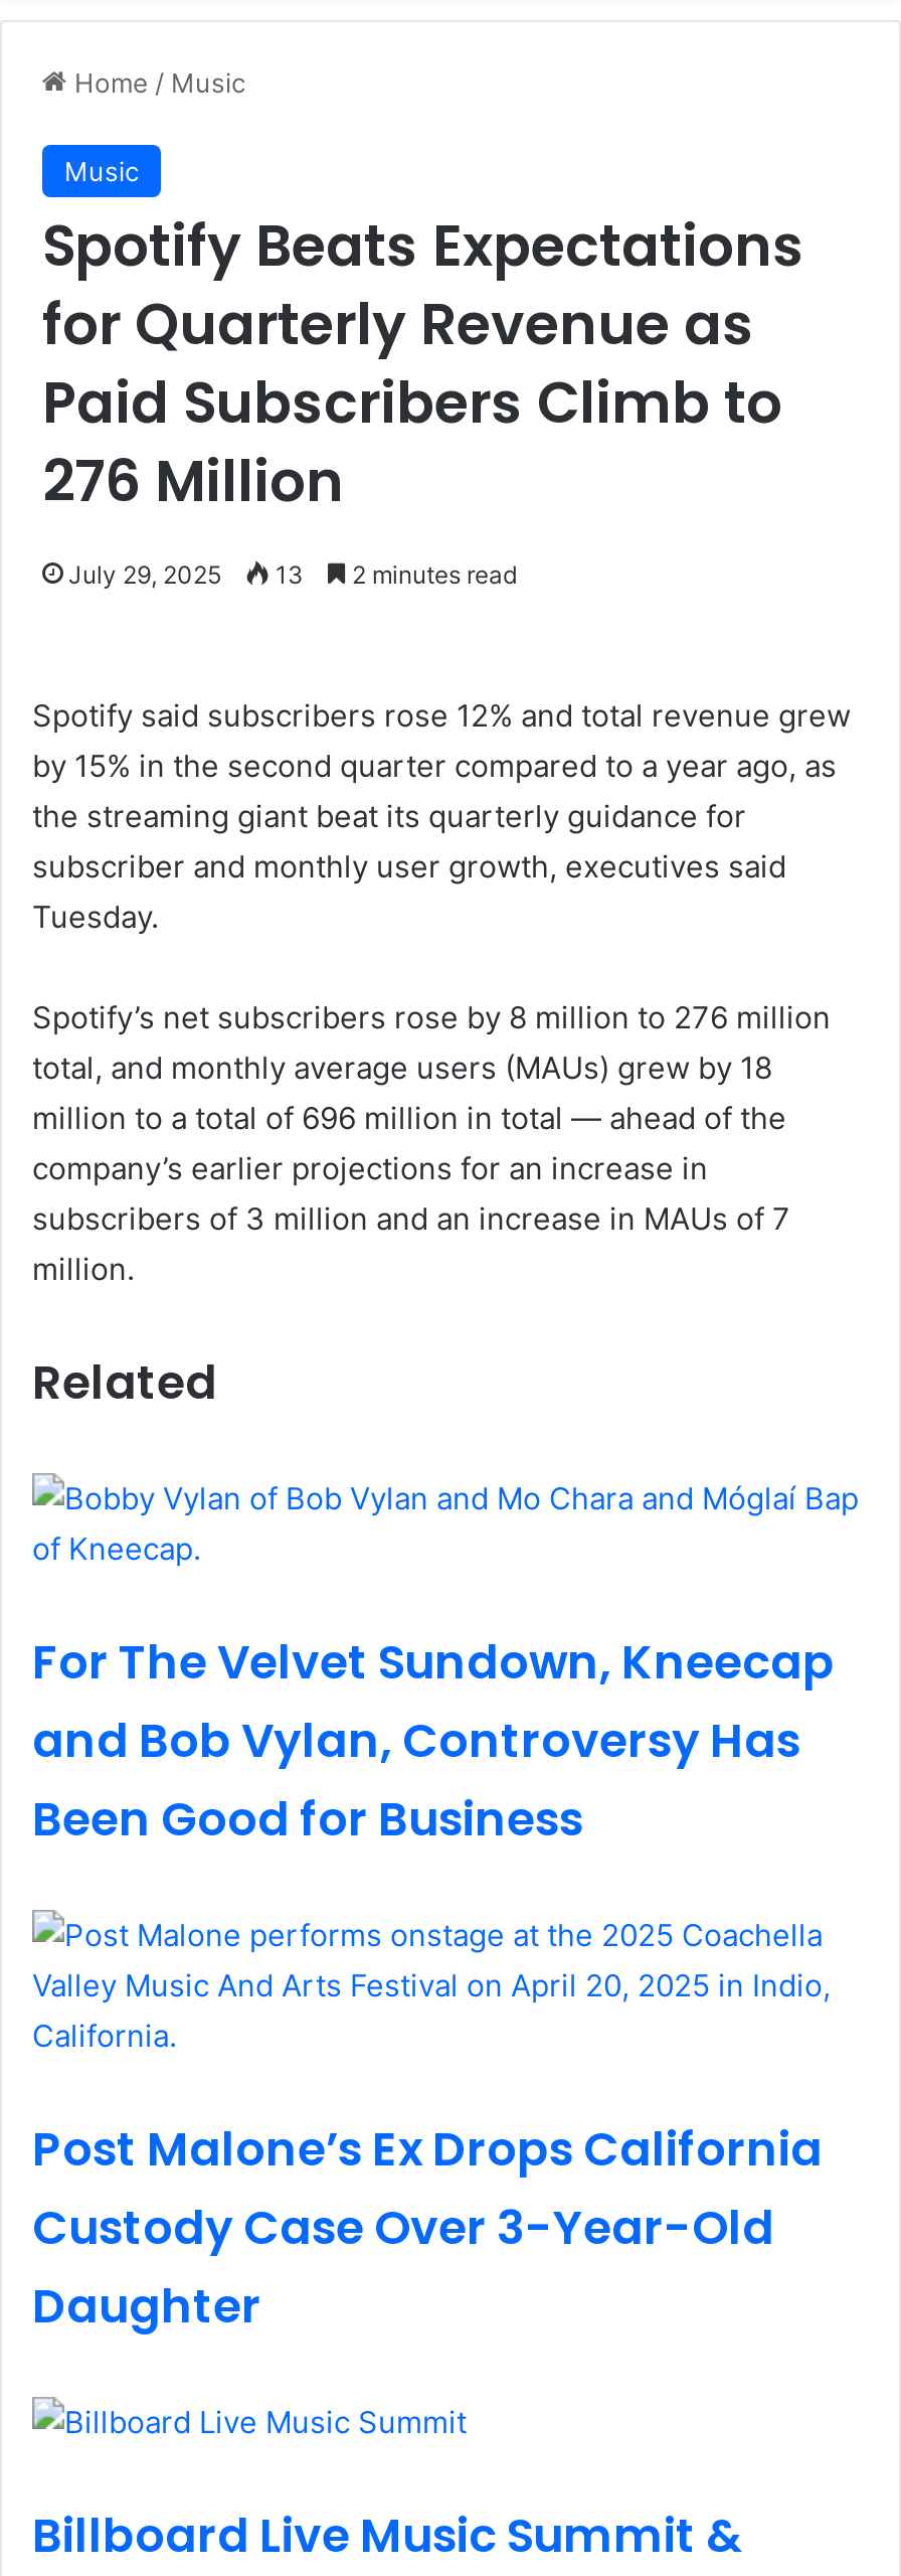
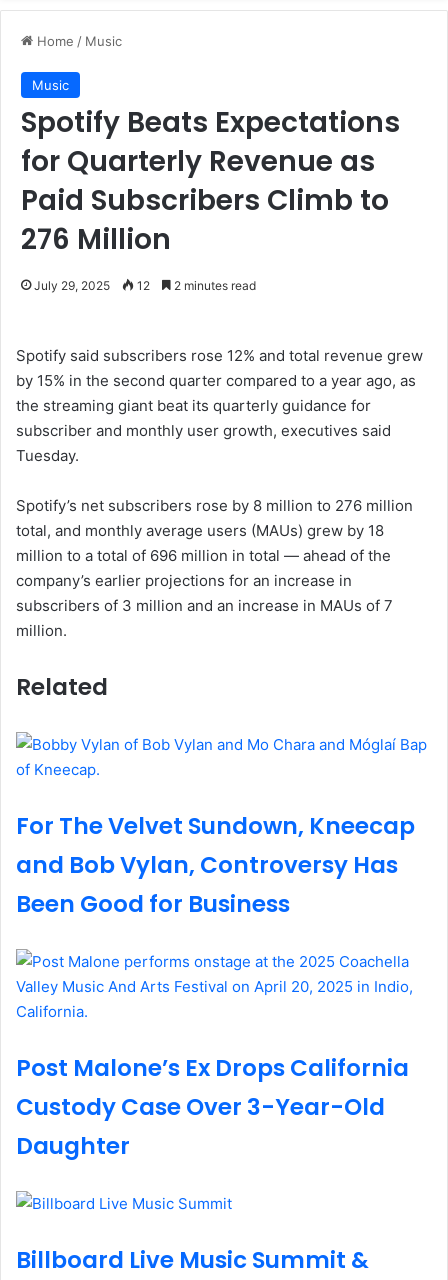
[68,559,517,590] July 29, 2025 13 2 minutes read -> [34,278,256,293] July 29, 2025 12 2 minutes read

